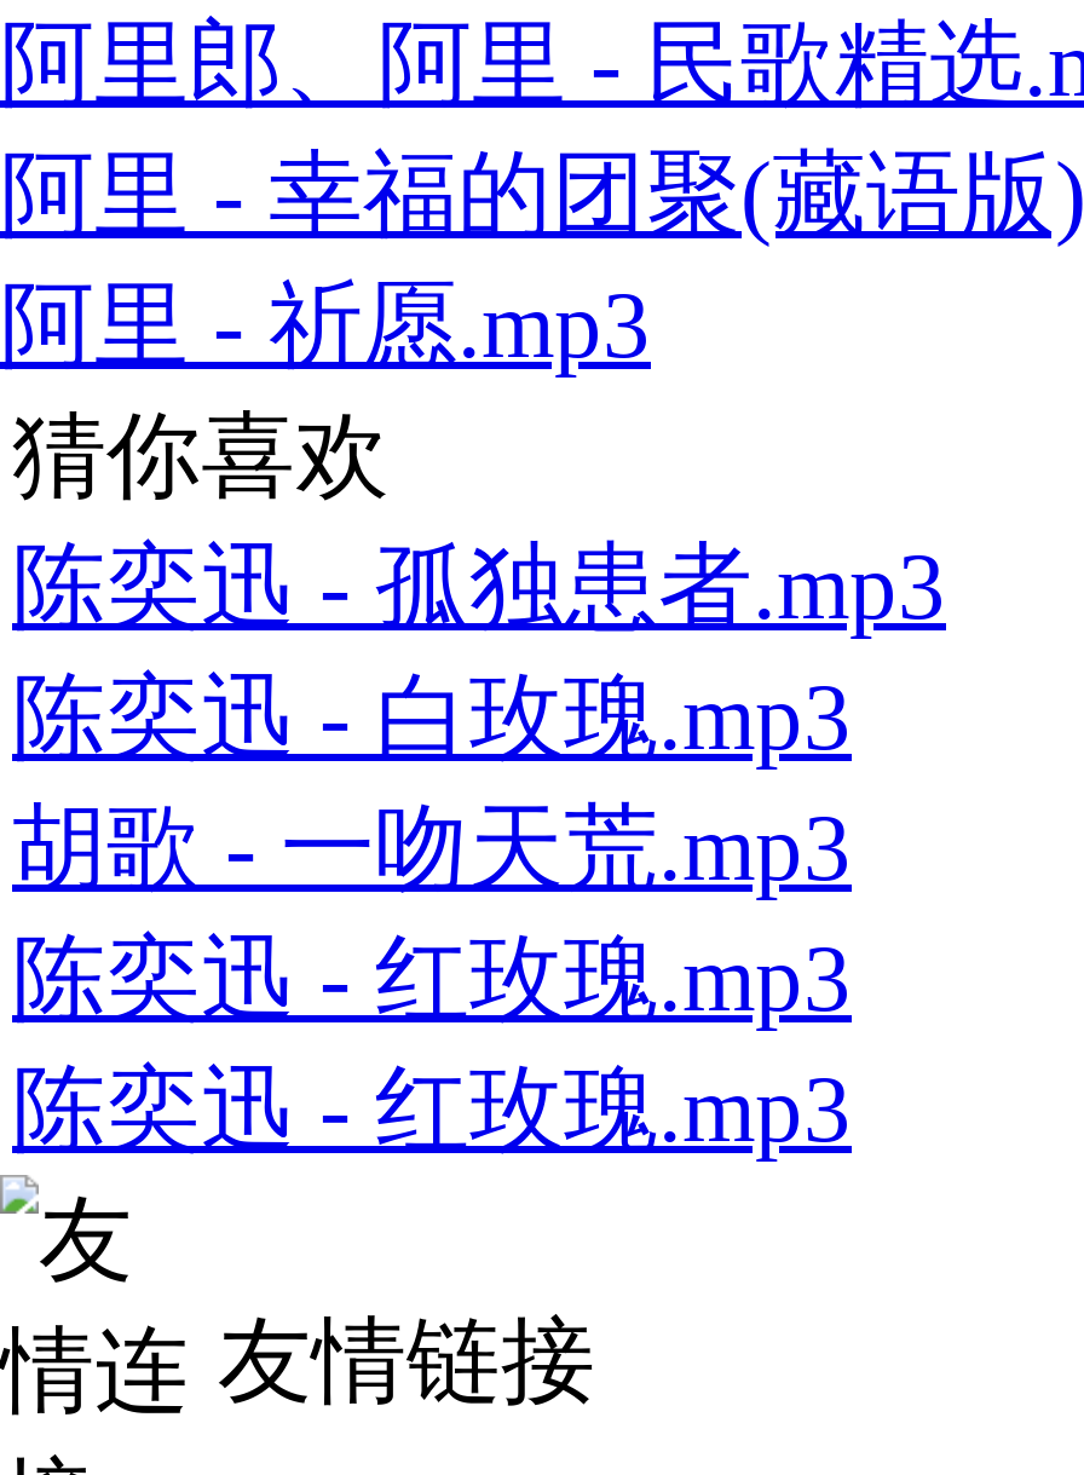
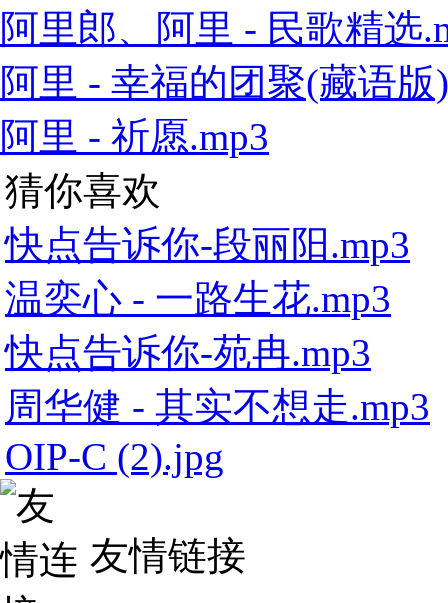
[12,535,946,1161] 陈奕迅 - 孤独患者.mp3 | 陈奕迅 - 白玫瑰.mp3 | 胡歌 - 一吻天荒.mp3 | 陈奕迅 - 红玫瑰.mp3 | 陈奕迅 - 红玫瑰.mp3 -> [5,223,430,478] 快点告诉你-段丽阳.mp3 | 温奕心 - 一路生花.mp3 | 快点告诉你-苑冉.mp3 | 周华健 - 其实不想走.mp3 | OIP-C (2).jpg

